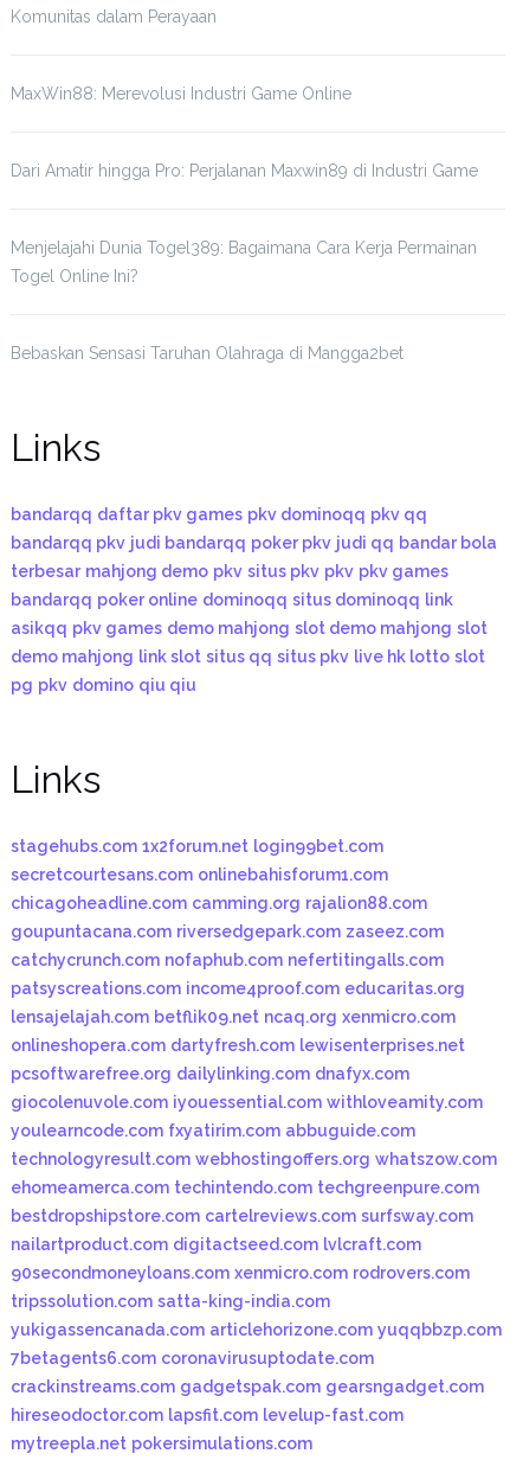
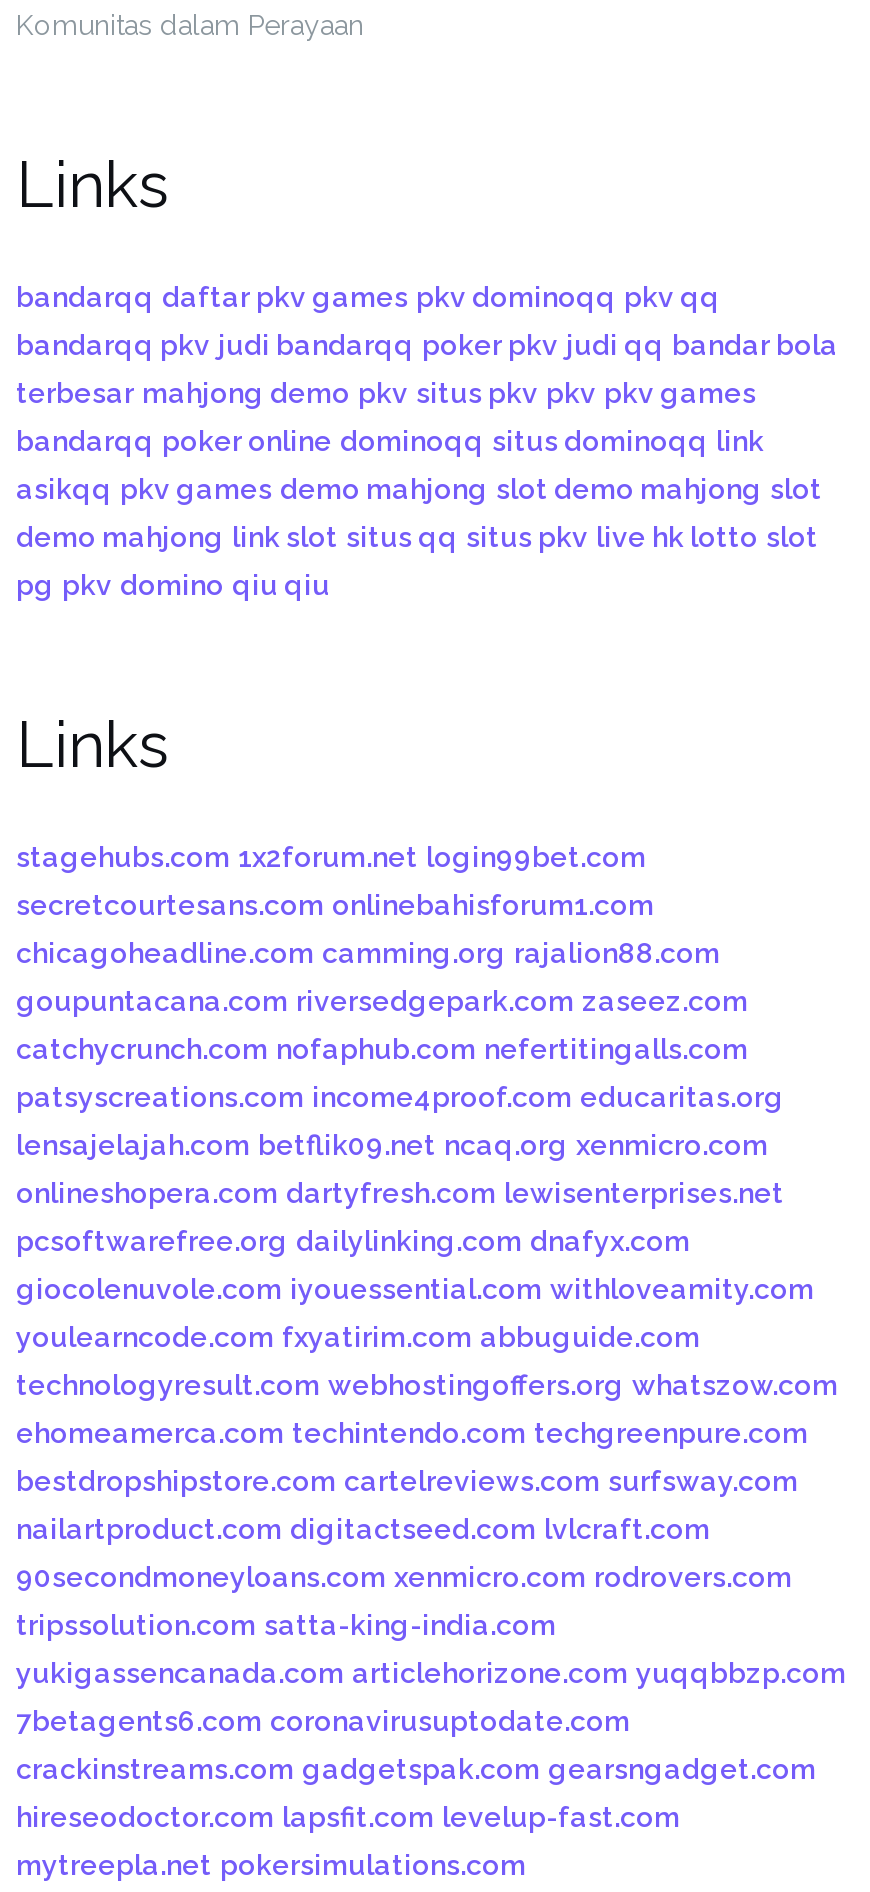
[11,84,351,103] MaxWin88: Merevolusi Industri Game Online -> none
[11,161,478,180] Dari Amatir hingga Pro: Perjalanan Maxwin89 di Industri Game -> none
[11,238,477,286] Menjelajahi Dunia Togel389: Bagaimana Cara Kerja Permainan | Togel Online Ini? -> none
[11,344,403,363] Bebaskan Sensasi Taruhan Olahraga di Mangga2bet -> none

